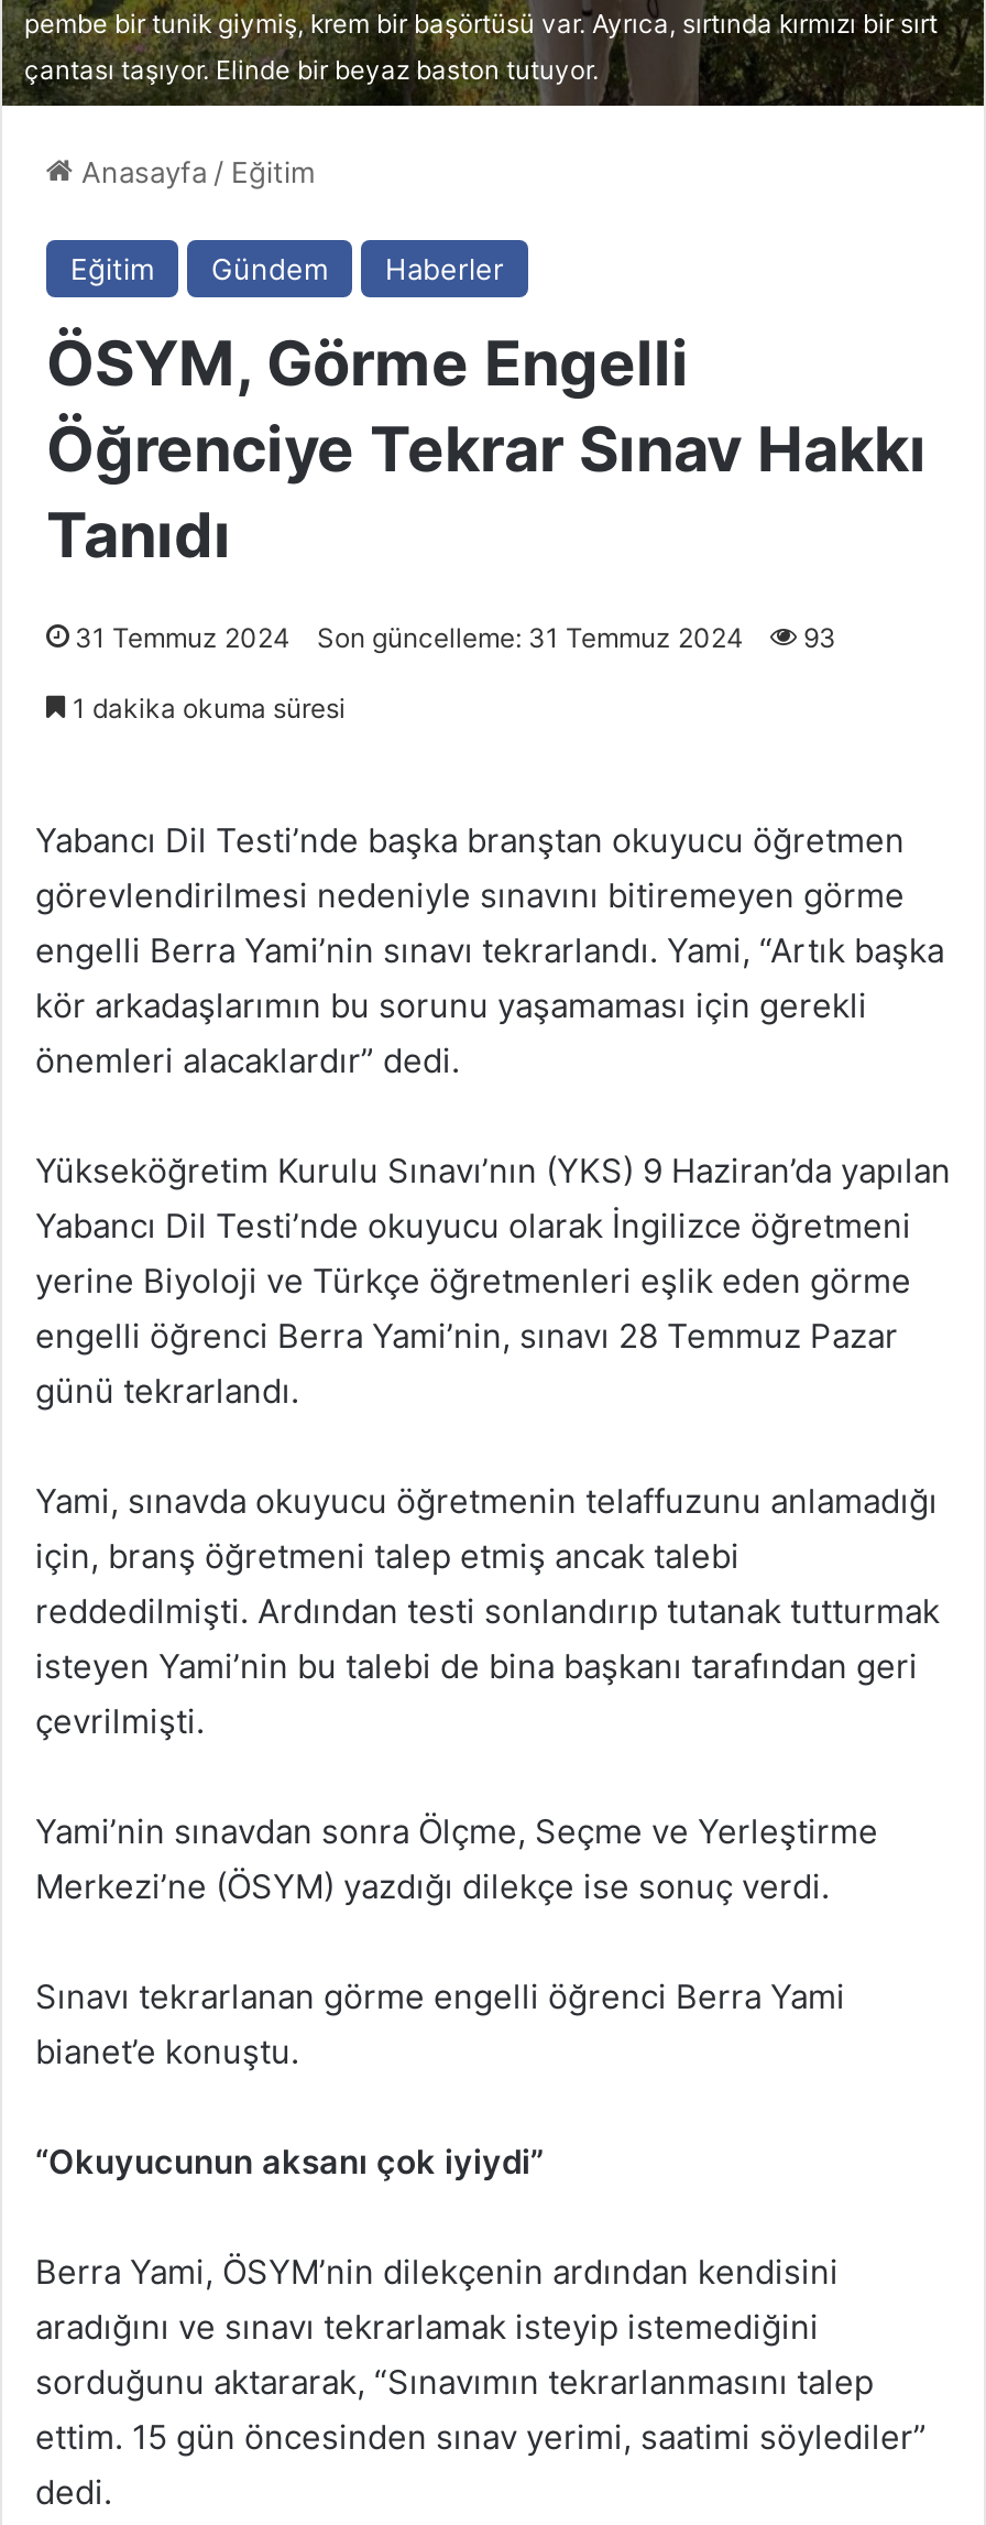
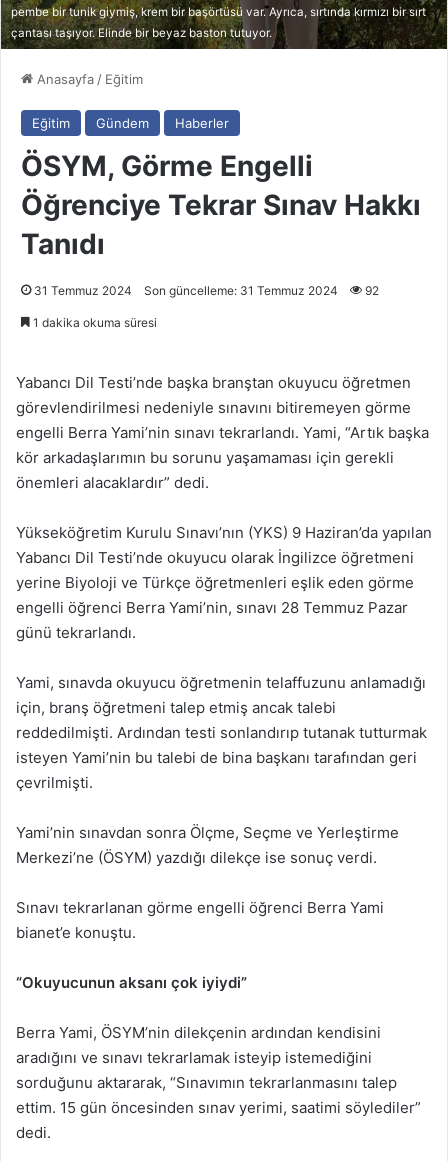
[75,622,836,655] 31 Temmuz 2024 Son güncelleme: 31 Temmuz 2024 93 -> [34,282,379,297] 31 Temmuz 2024 Son güncelleme: 31 Temmuz 2024 92

